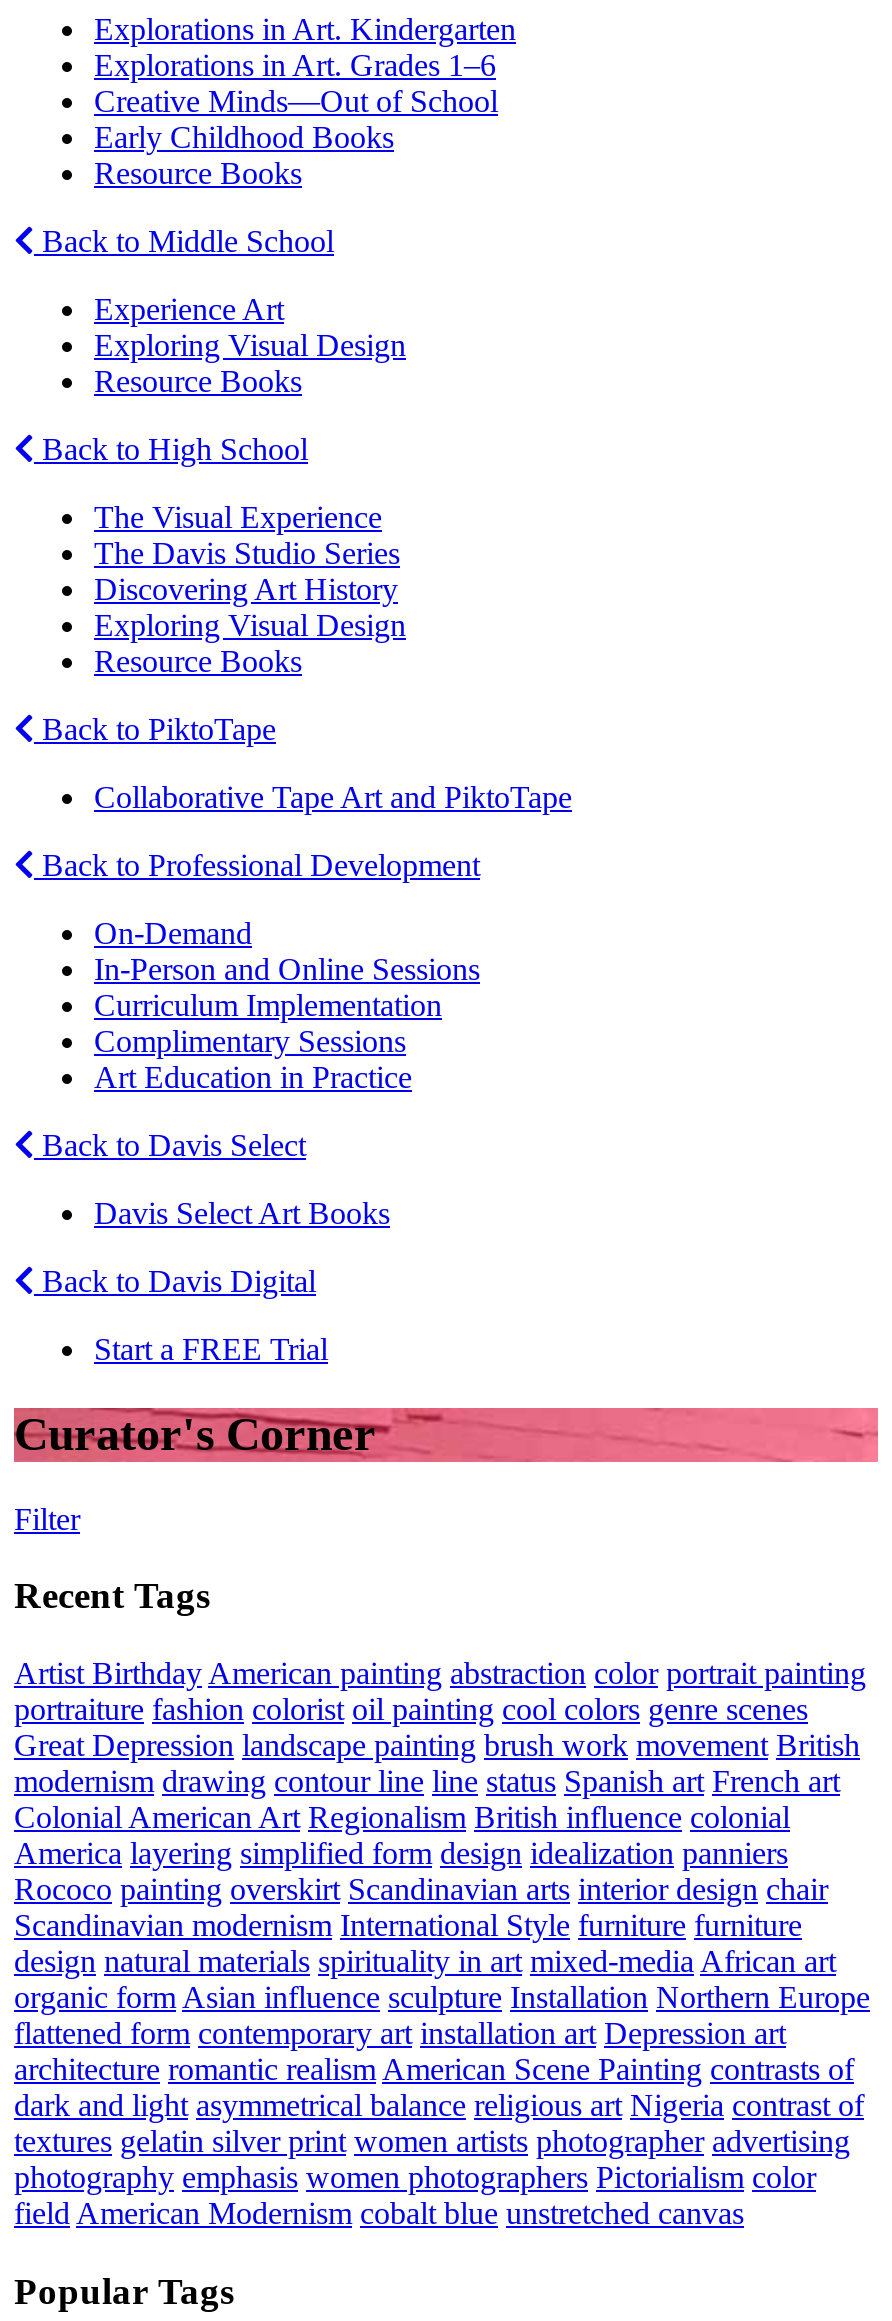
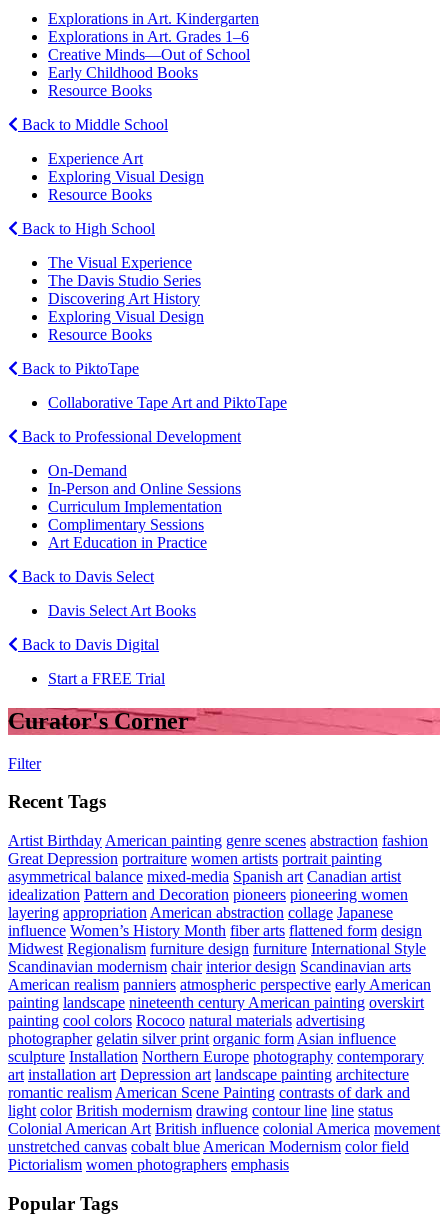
[14,1656,870,2230] Artist Birthday American painting abstraction color portrait painting | portraiture fashion colorist oil painting cool colors genre scenes | Great Depression landscape painting brush work movement British | modernism drawing contour line line status Spanish art French art | Colonial American Art Regionalism British influence colonial | America layering simplified form design idealization panniers | Rococo painting overskirt Scandinavian arts interior design chair | Scandinavian modernism International Style furniture furniture | design natural materials spirituality in art mixed-media African art | organic form Asian influence sculpture Installation Northern Europe | flattened form contemporary art installation art Depression art | architecture romantic realism American Scene Painting contrasts of | dark and light asymmetrical balance religious art Nigeria contrast of | textures gelatin silver print women artists photographer advertising | photography emphasis women photographers Pictorialism color | field American Modernism cobalt blue unstretched canvas -> [8,832,440,1173] Artist Birthday American painting genre scenes abstraction fashion | Great Depression portraiture women artists portrait painting | asymmetrical balance mixed-media Spanish art Canadian artist | idealization Pattern and Decoration pioneers pioneering women | layering appropriation American abstraction collage Japanese | influence Women’s History Month fiber arts flattened form design | Midwest Regionalism furniture design furniture International Style | Scandinavian modernism chair interior design Scandinavian arts | American realism panniers atmospheric perspective early American | painting landscape nineteenth century American painting overskirt | painting cool colors Rococo natural materials advertising | photographer gelatin silver print organic form Asian influence | sculpture Installation Northern Europe photography contemporary | art installation art Depression art landscape painting architecture | romantic realism American Scene Painting contrasts of dark and | light color British modernism drawing contour line line status | Colonial American Art British influence colonial America movement | unstretched canvas cobalt blue American Modernism color field | Pictorialism women photographers emphasis

